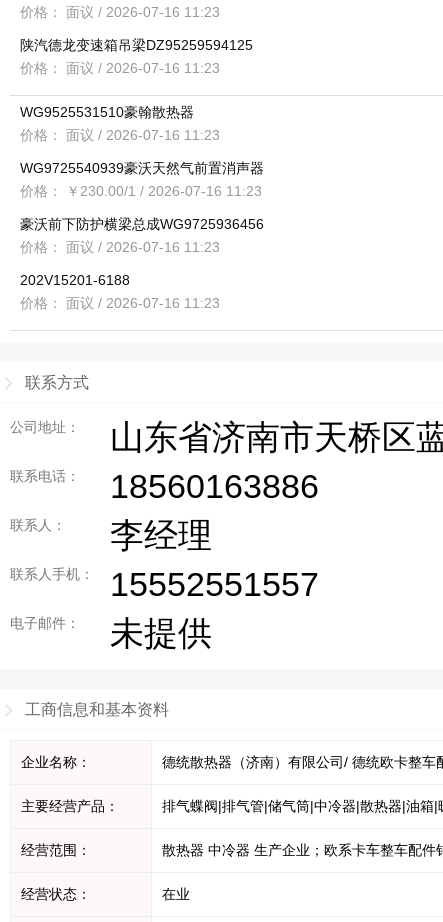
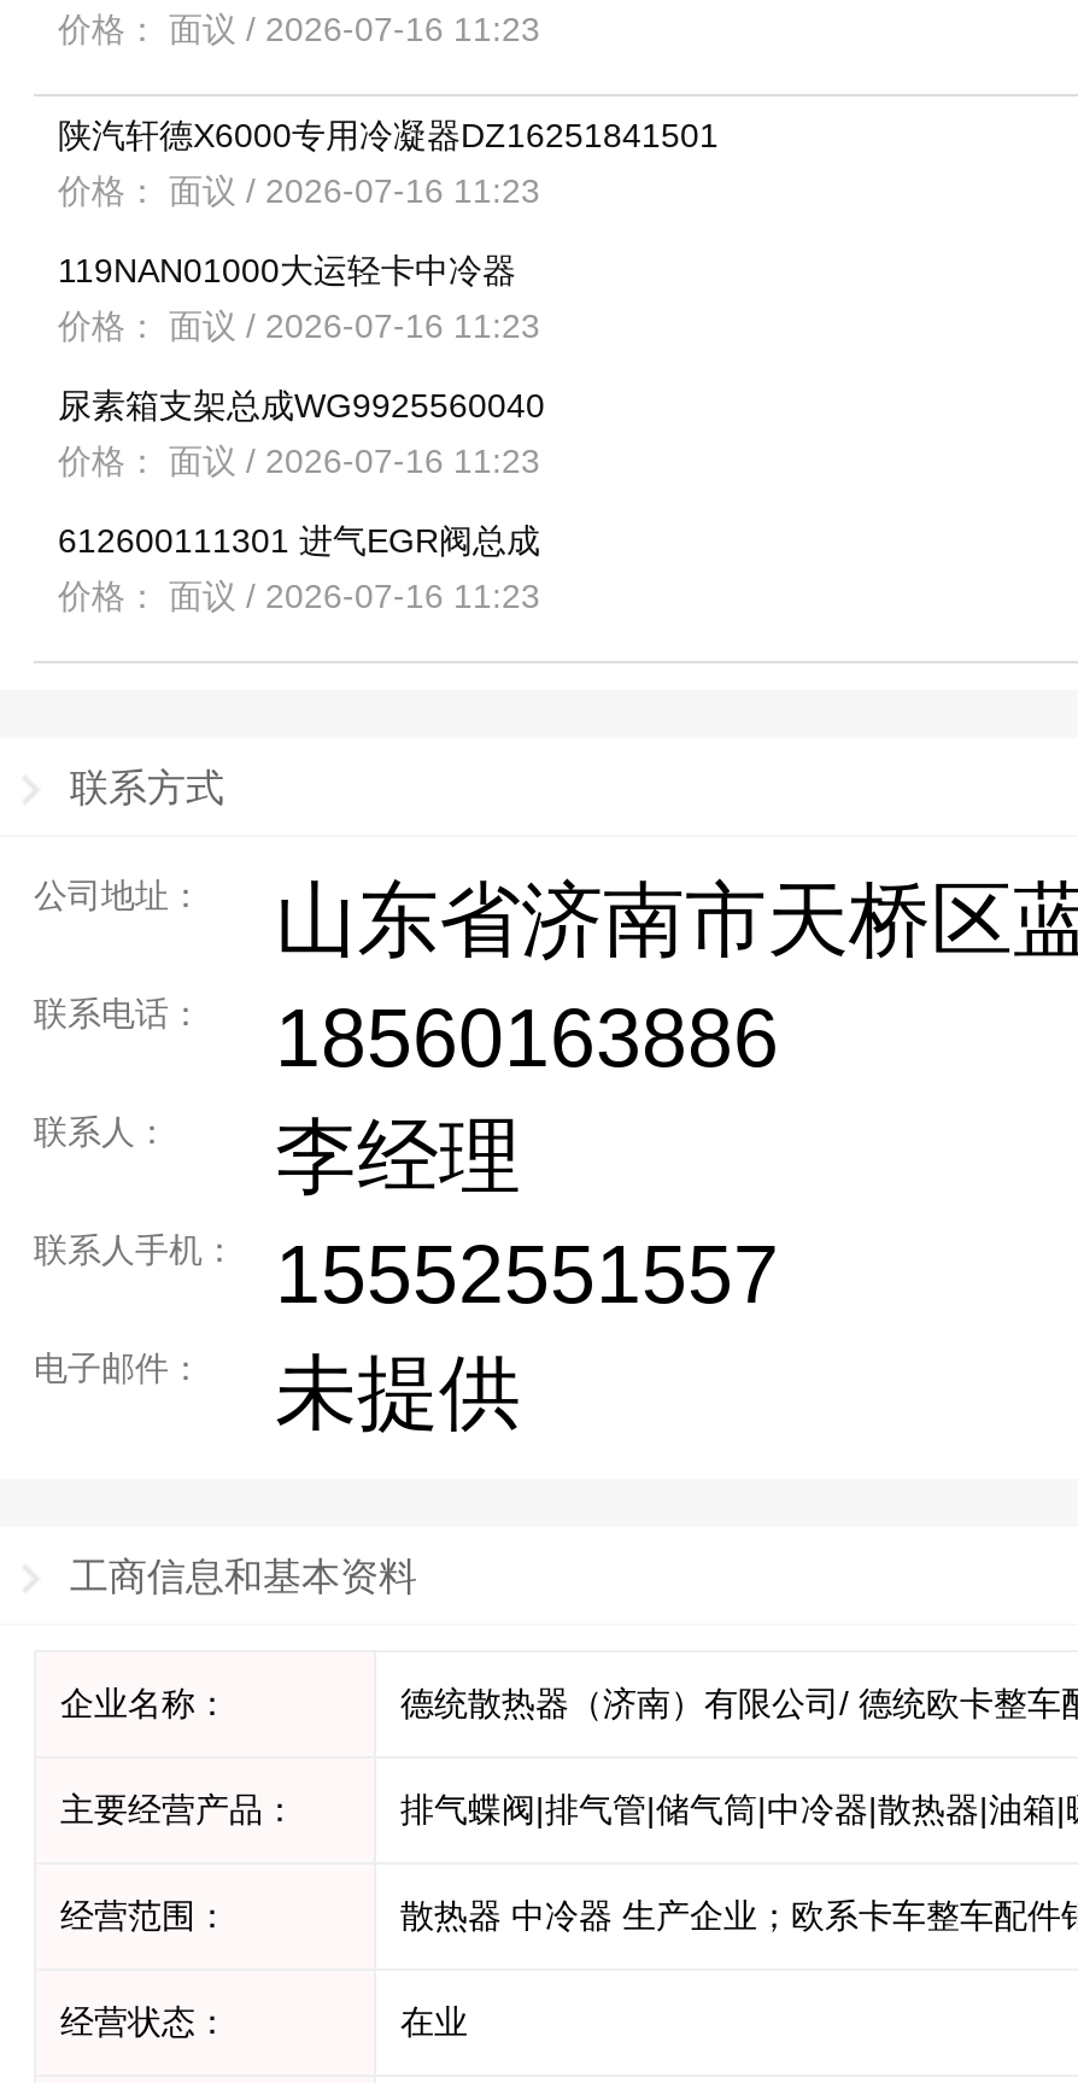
[20,37,253,53] 陕汽德龙变速箱吊梁DZ95259594125 -> [58,116,719,154] 陕汽轩德X6000专用冷凝器DZ16251841501
[20,104,194,120] WG9525531510豪翰散热器 -> [58,251,516,289] 119NAN01000大运轻卡中冷器
[20,160,264,232] WG9725540939豪沃天然气前置消声器 | 价格： ￥230.00/1 / 2026-07-16 11:23 | 豪沃前下防护横梁总成WG9725936456 -> [58,386,545,425] 尿素箱支架总成WG9925560040
[20,272,130,288] 202V15201-6188 -> [58,521,540,560] 612600111301 进气EGR阀总成

